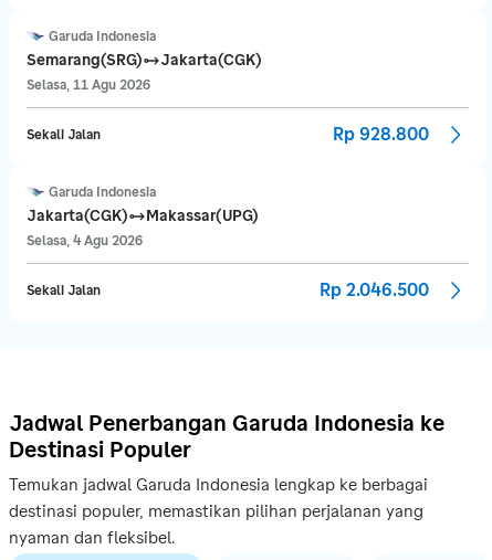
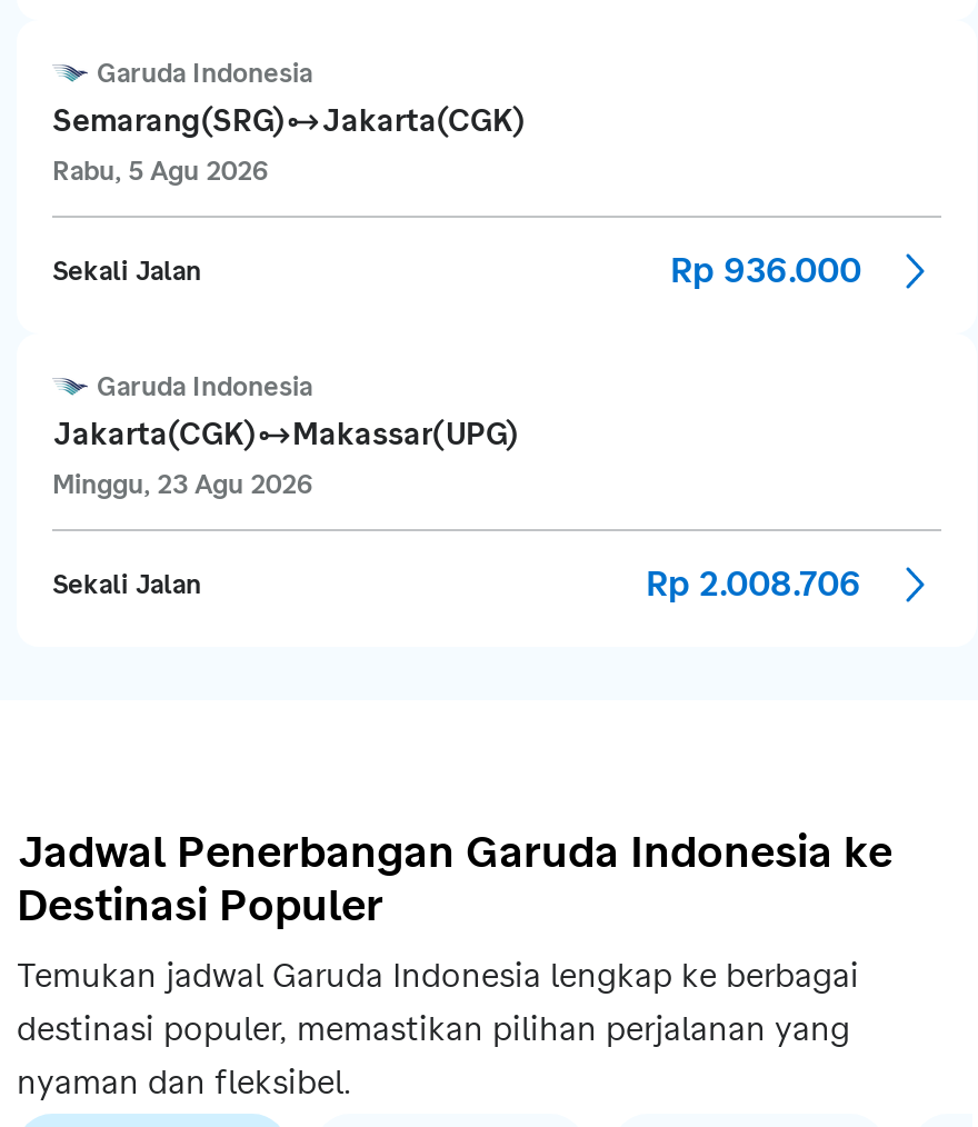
[27,77,150,93] Selasa, 11 Agu 2026 -> [52,156,268,187] Rabu, 5 Agu 2026
[333,124,429,145] Rp 928.800 -> [670,249,861,291] Rp 936.000
[27,233,143,249] Selasa, 4 Agu 2026 -> [52,469,312,500] Minggu, 23 Agu 2026
[320,279,429,300] Rp 2.046.500 -> [646,562,861,605] Rp 2.008.706

